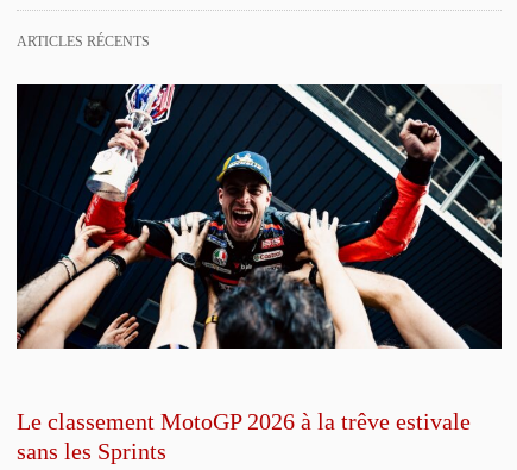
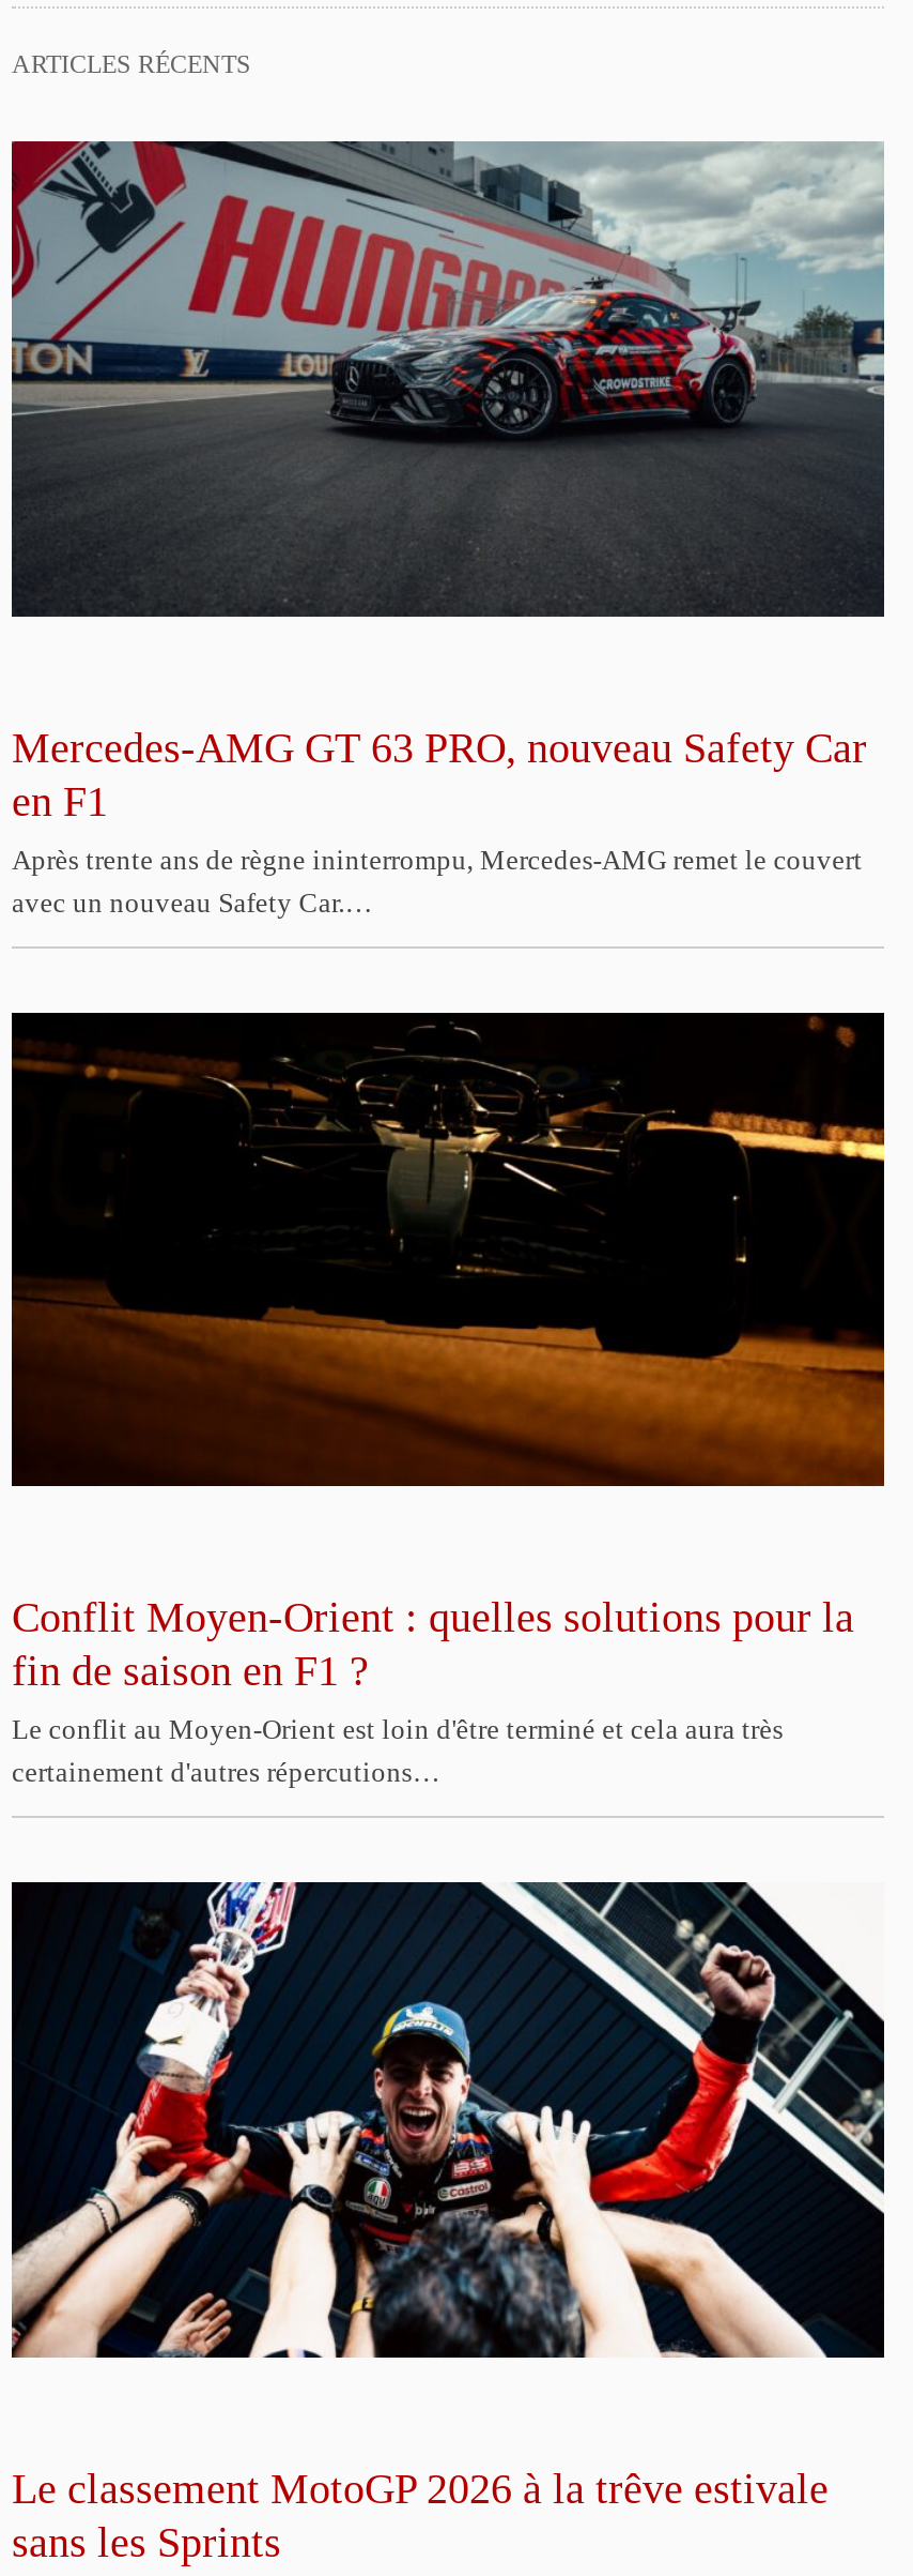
none -> [10,139,886,619] [image]
none -> [10,1011,886,1488] [image]
none -> [12,723,867,918] Mercedes-AMG GT 63 PRO, nouveau Safety Car | en F1 | Après trente ans de règne ininterrompu, Mercedes-AMG remet le couvert | avec un nouveau Safety Car.…
none -> [12,1594,854,1789] Conflit Moyen-Orient : quelles solutions pour la | fin de saison en F1 ? | Le conflit au Moyen-Orient est loin d'être terminé et cela aura très | certainement d'autres répercutions…

